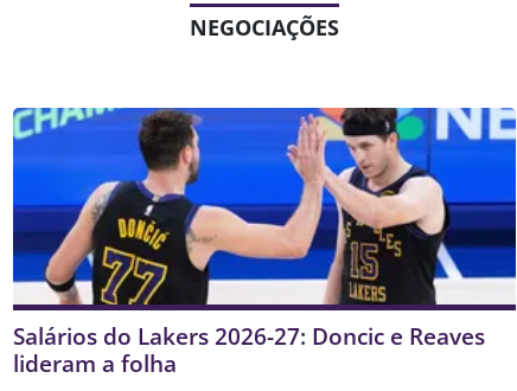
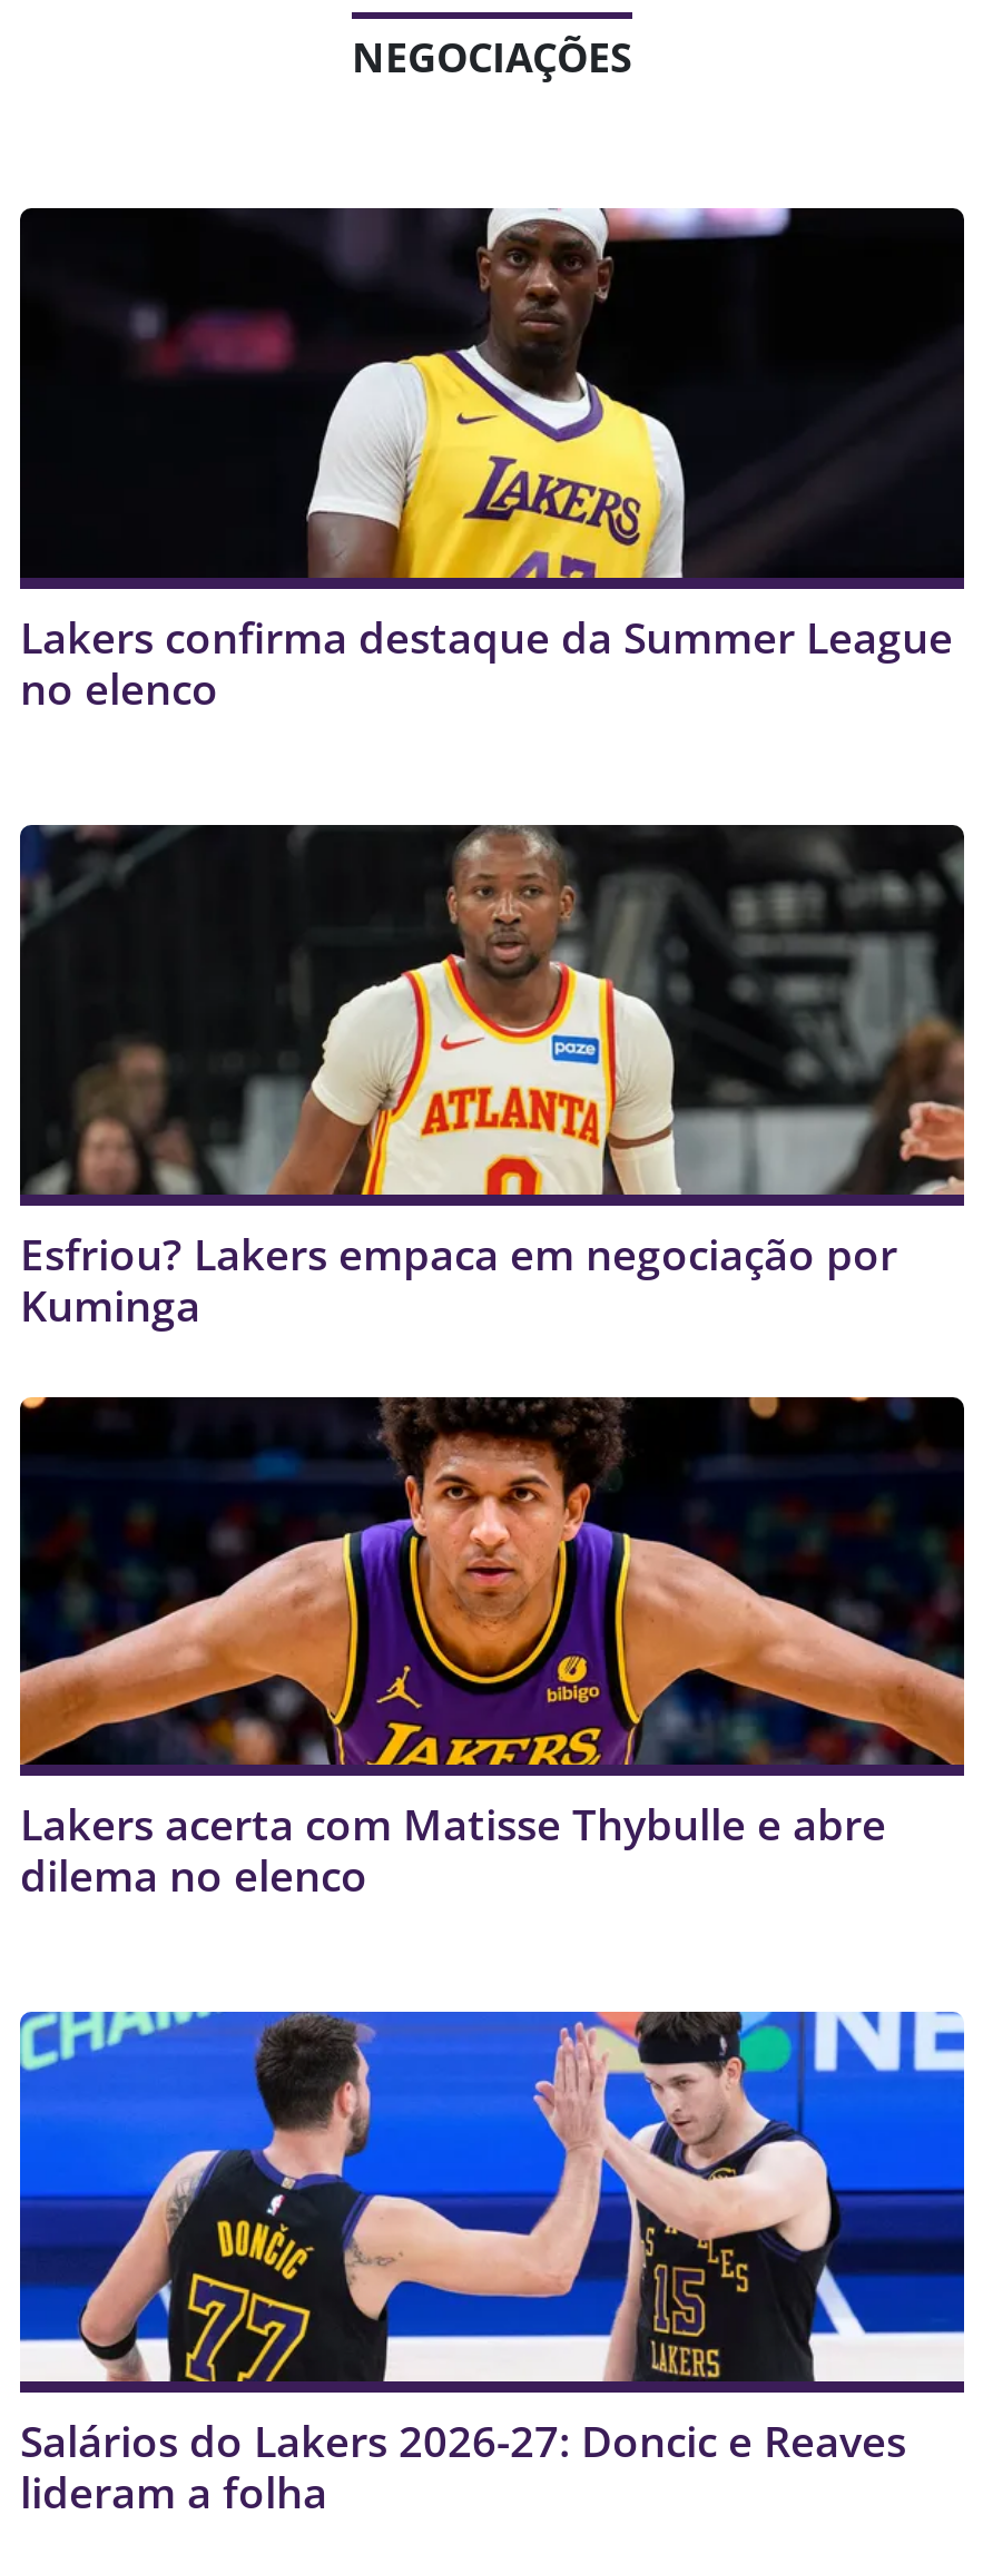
none -> [18,206,966,718] [image] | Lakers confirma destaque da Summer League | no elenco
none -> [18,823,966,1334] [image] | Esfriou? Lakers empaca em negociação por | Kuminga
none -> [18,1395,966,1905] [image] | Lakers acerta com Matisse Thybulle e abre | dilema no elenco

